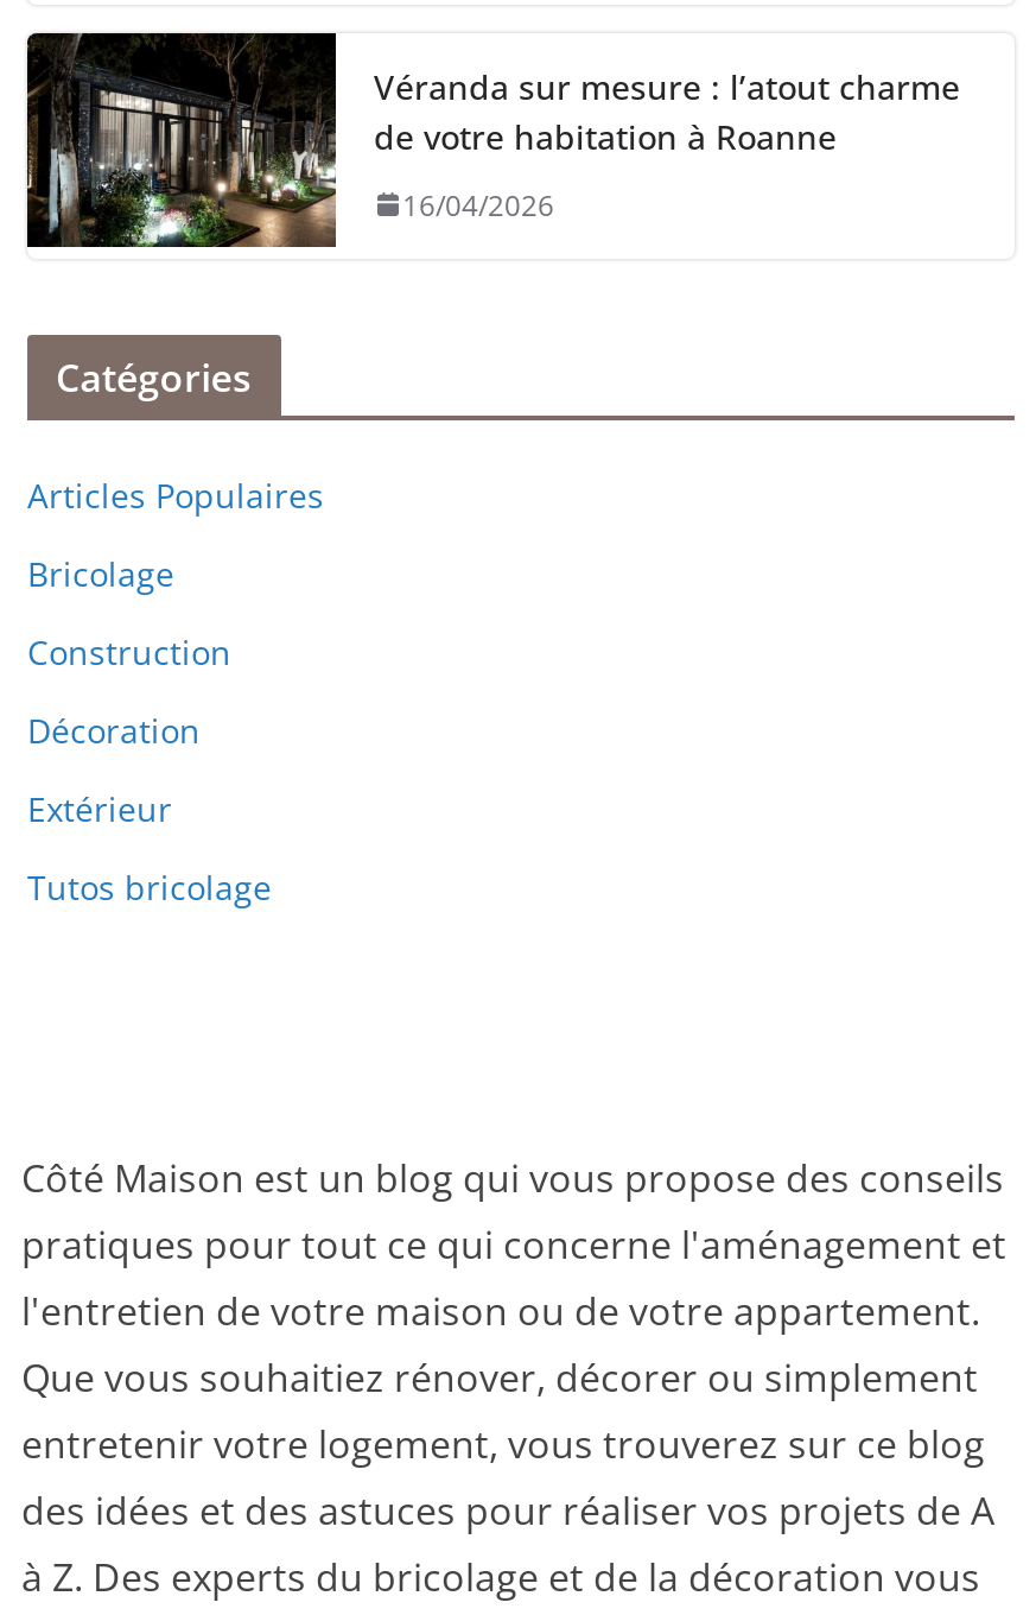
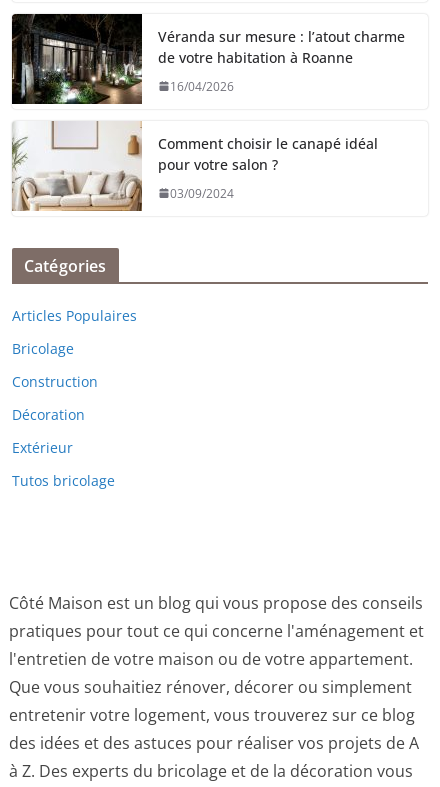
none -> [12,121,378,212] [image] | Comment choisir le canapé idéal | pour votre salon ? | 03/09/2024

